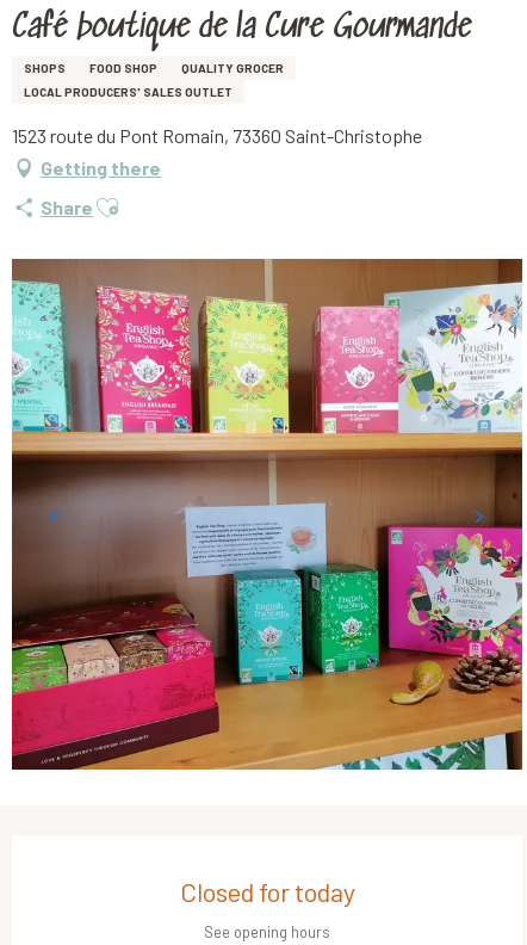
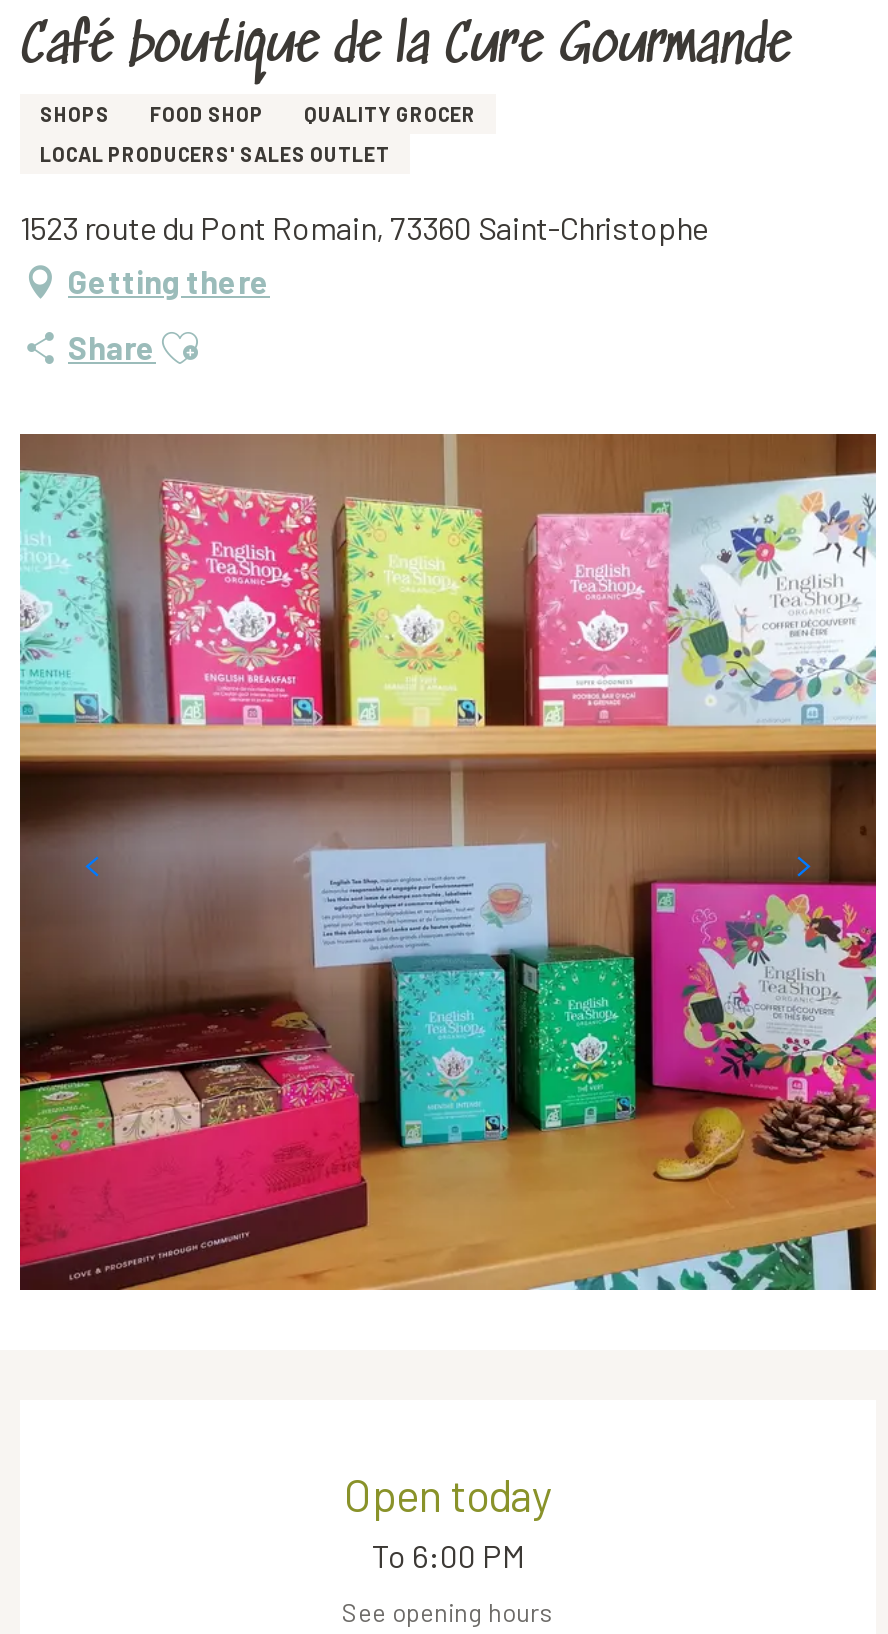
[179,876,355,907] Closed for today -> [344,1468,552,1574] Open today | To 6:00 PM

